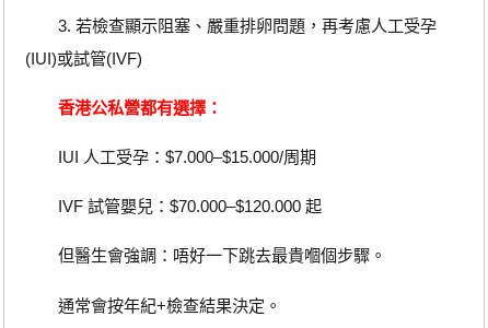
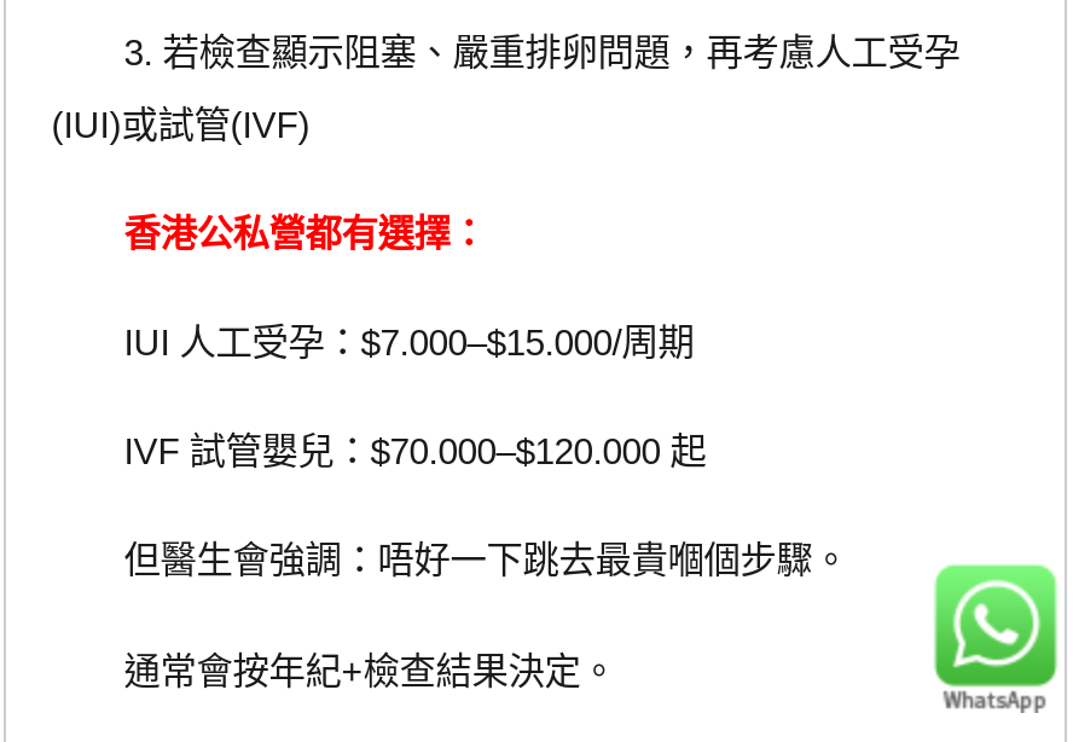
none -> [932,563,1060,713] [image]

